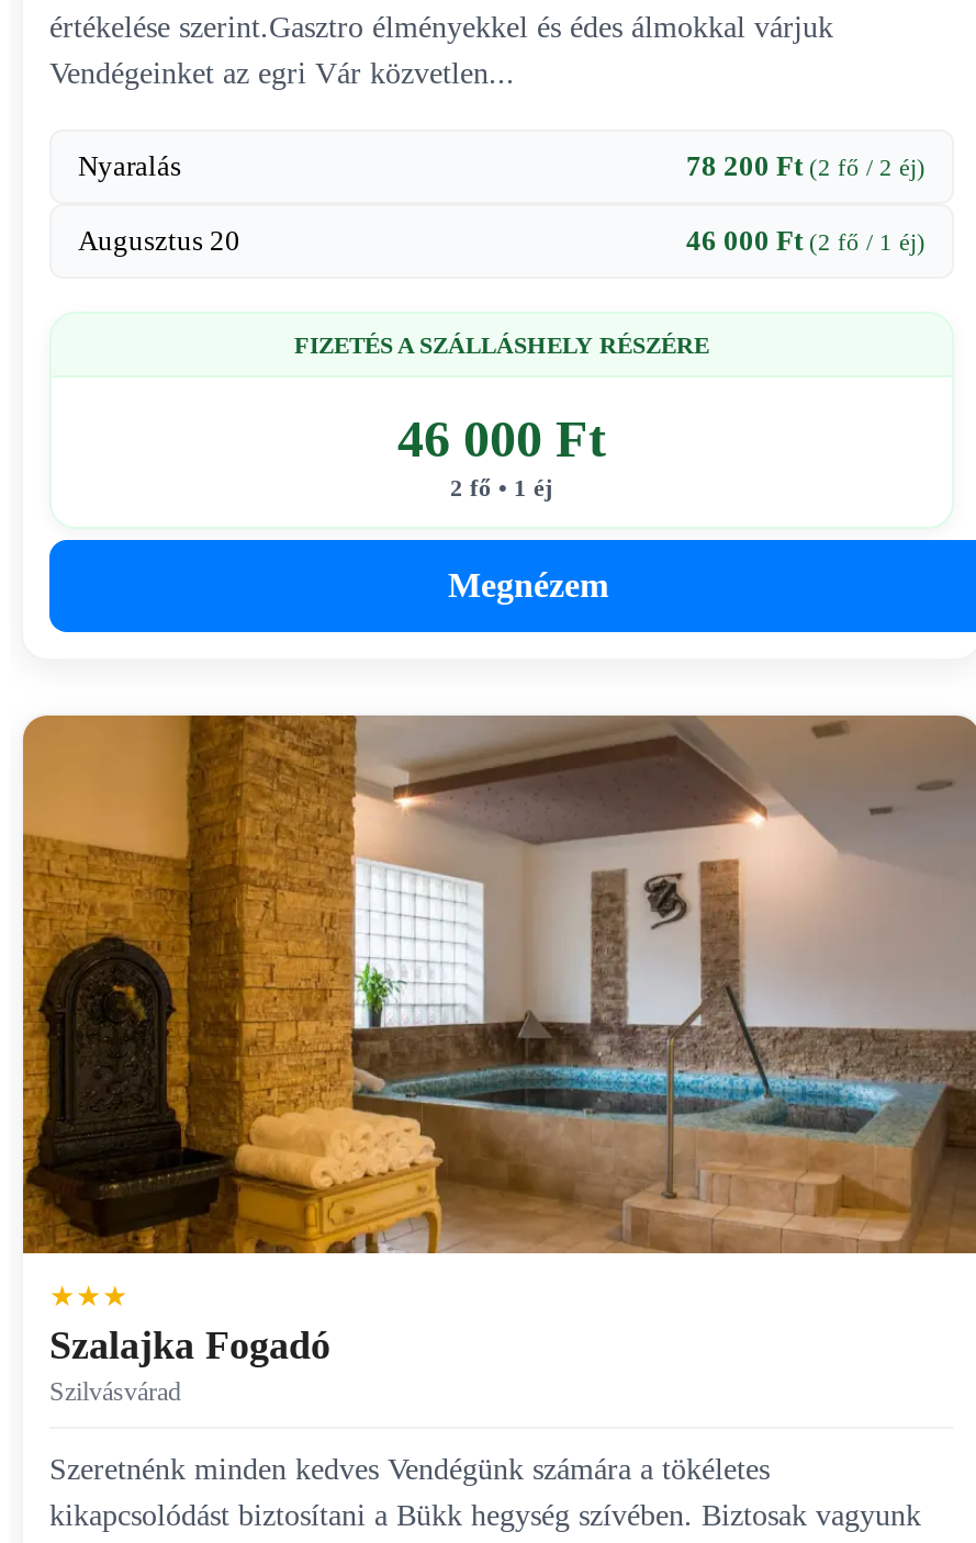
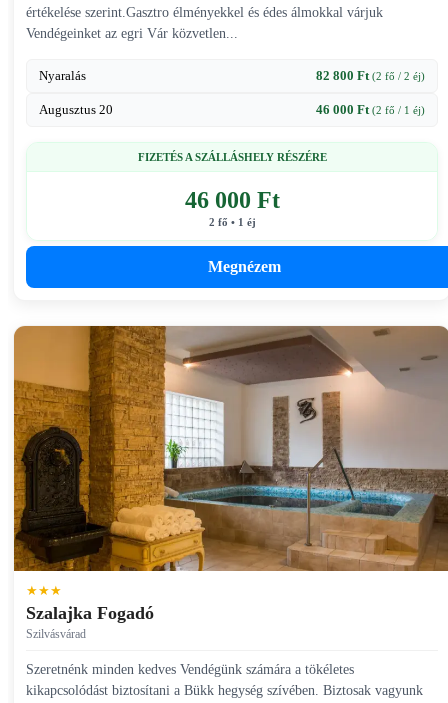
[686,149,925,182] 78 200 Ft (2 fő / 2 éj) -> [316,68,425,83] 82 800 Ft (2 fő / 2 éj)

